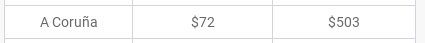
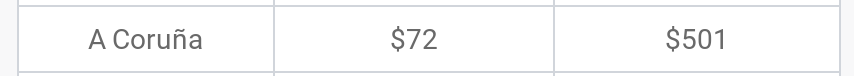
[328,14,360,30] $503 -> [665,23,729,55] $501

